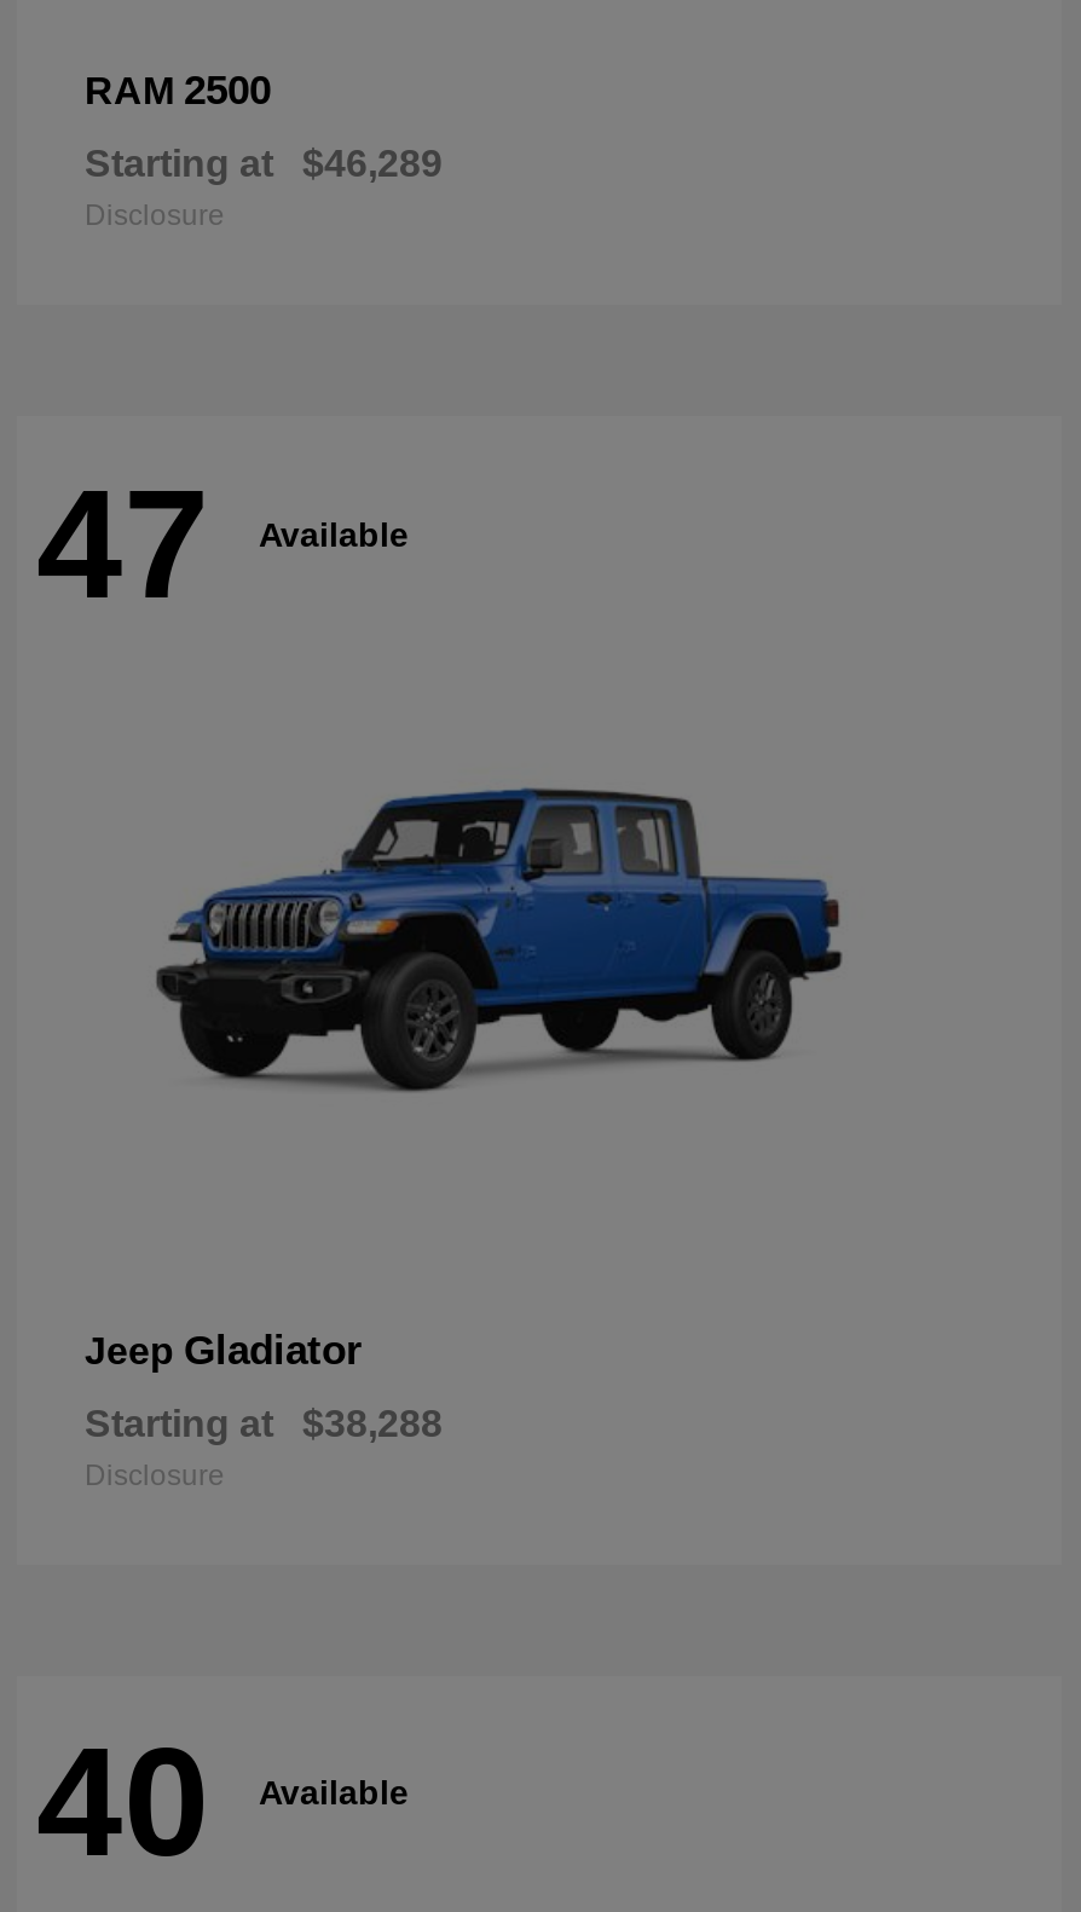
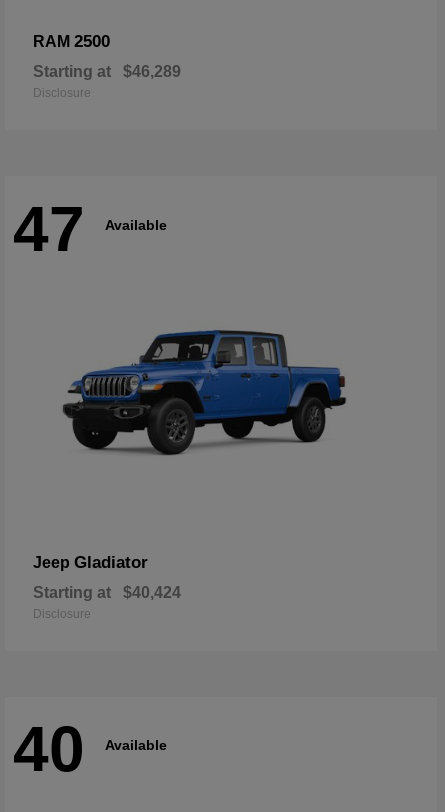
[85,1403,443,1444] Starting at $38,288 -> [33,584,181,601] Starting at $40,424

